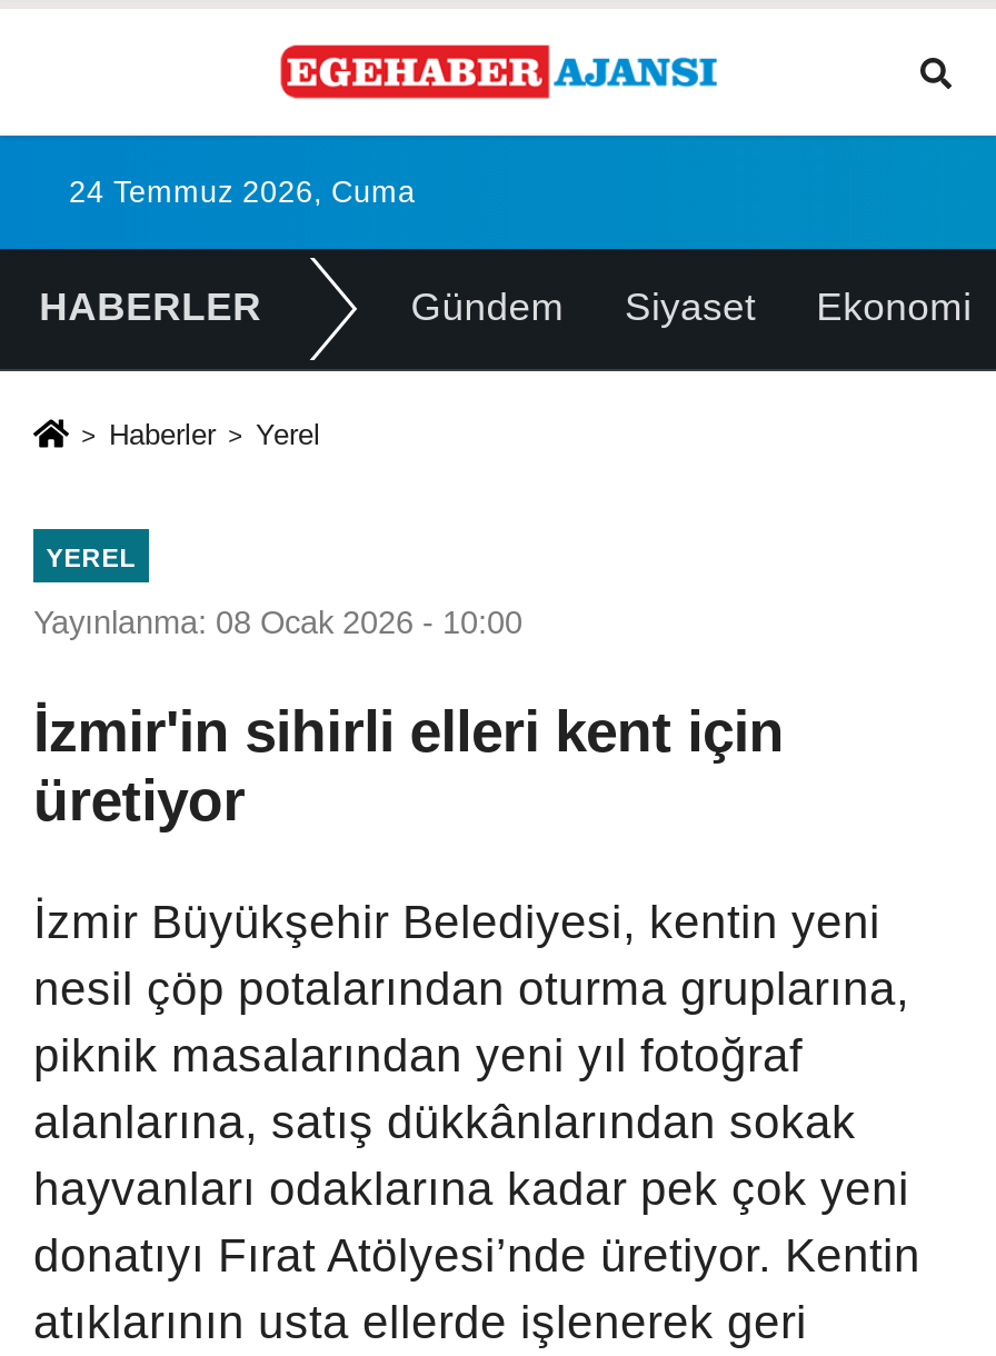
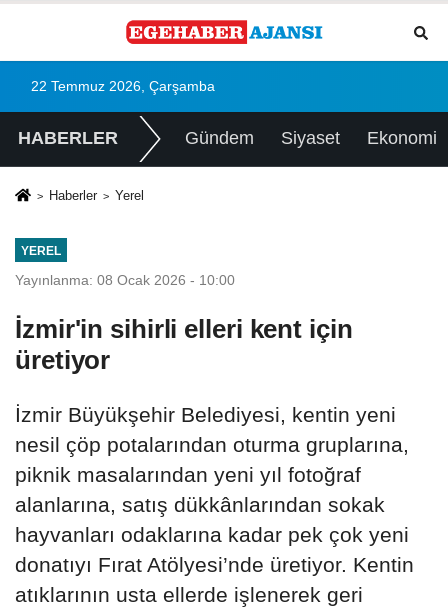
[69,176,416,209] 24 Temmuz 2026, Cuma -> [31,79,215,94] 22 Temmuz 2026, Çarşamba

